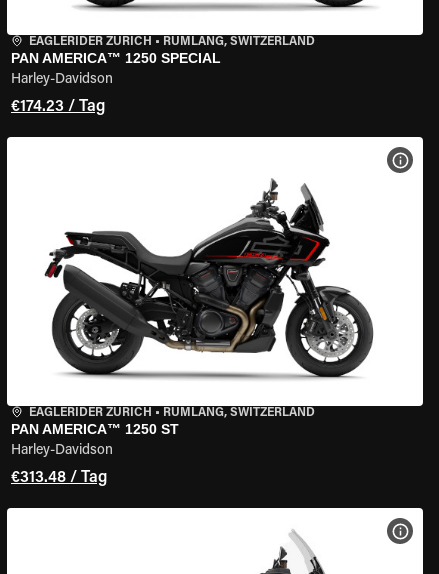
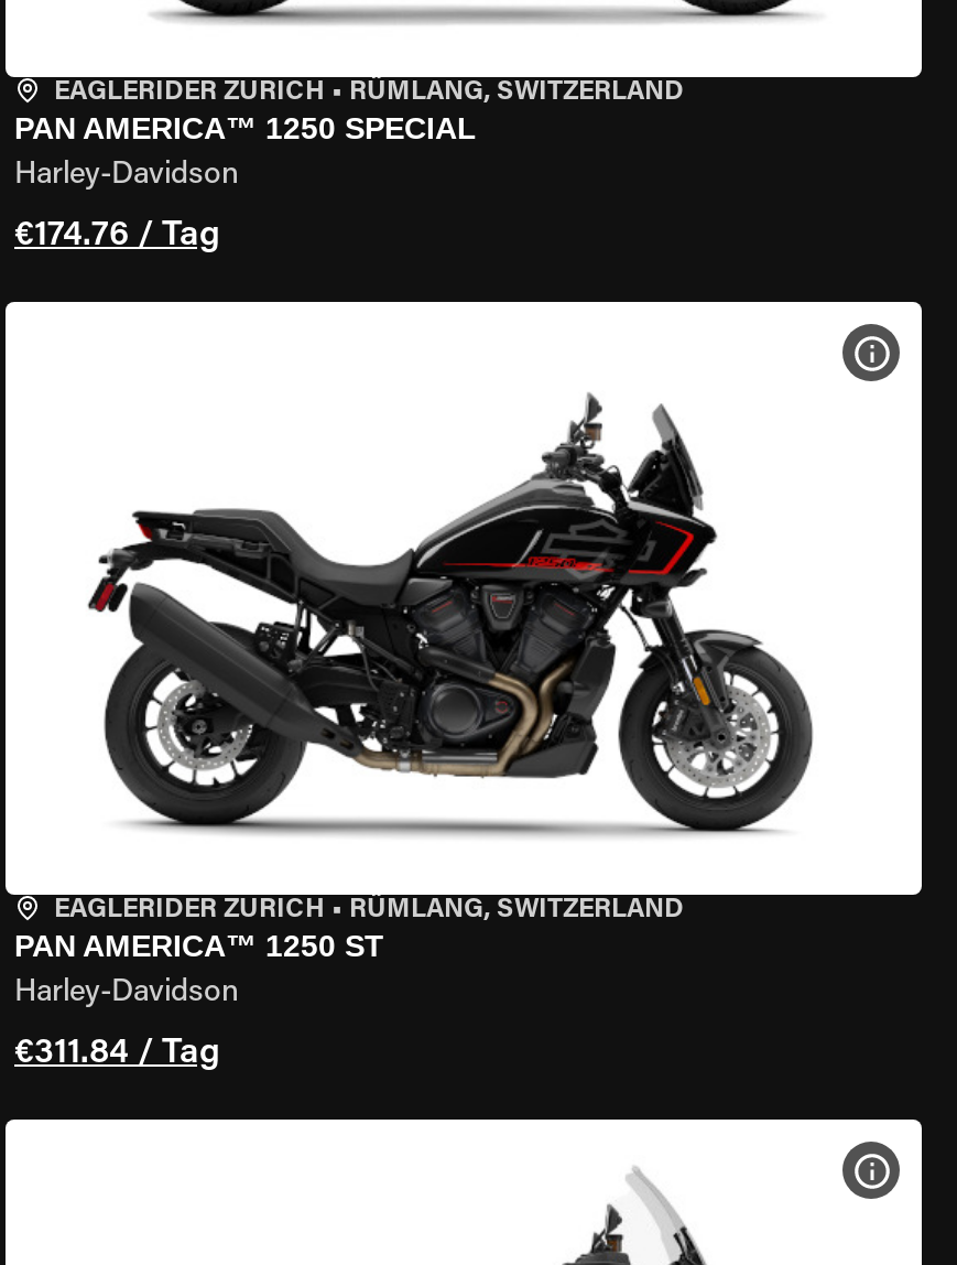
[11,99,105,115] €174.23 / Tag -> [14,218,219,253] €174.76 / Tag
[11,470,107,486] €313.48 / Tag -> [14,1036,219,1071] €311.84 / Tag

